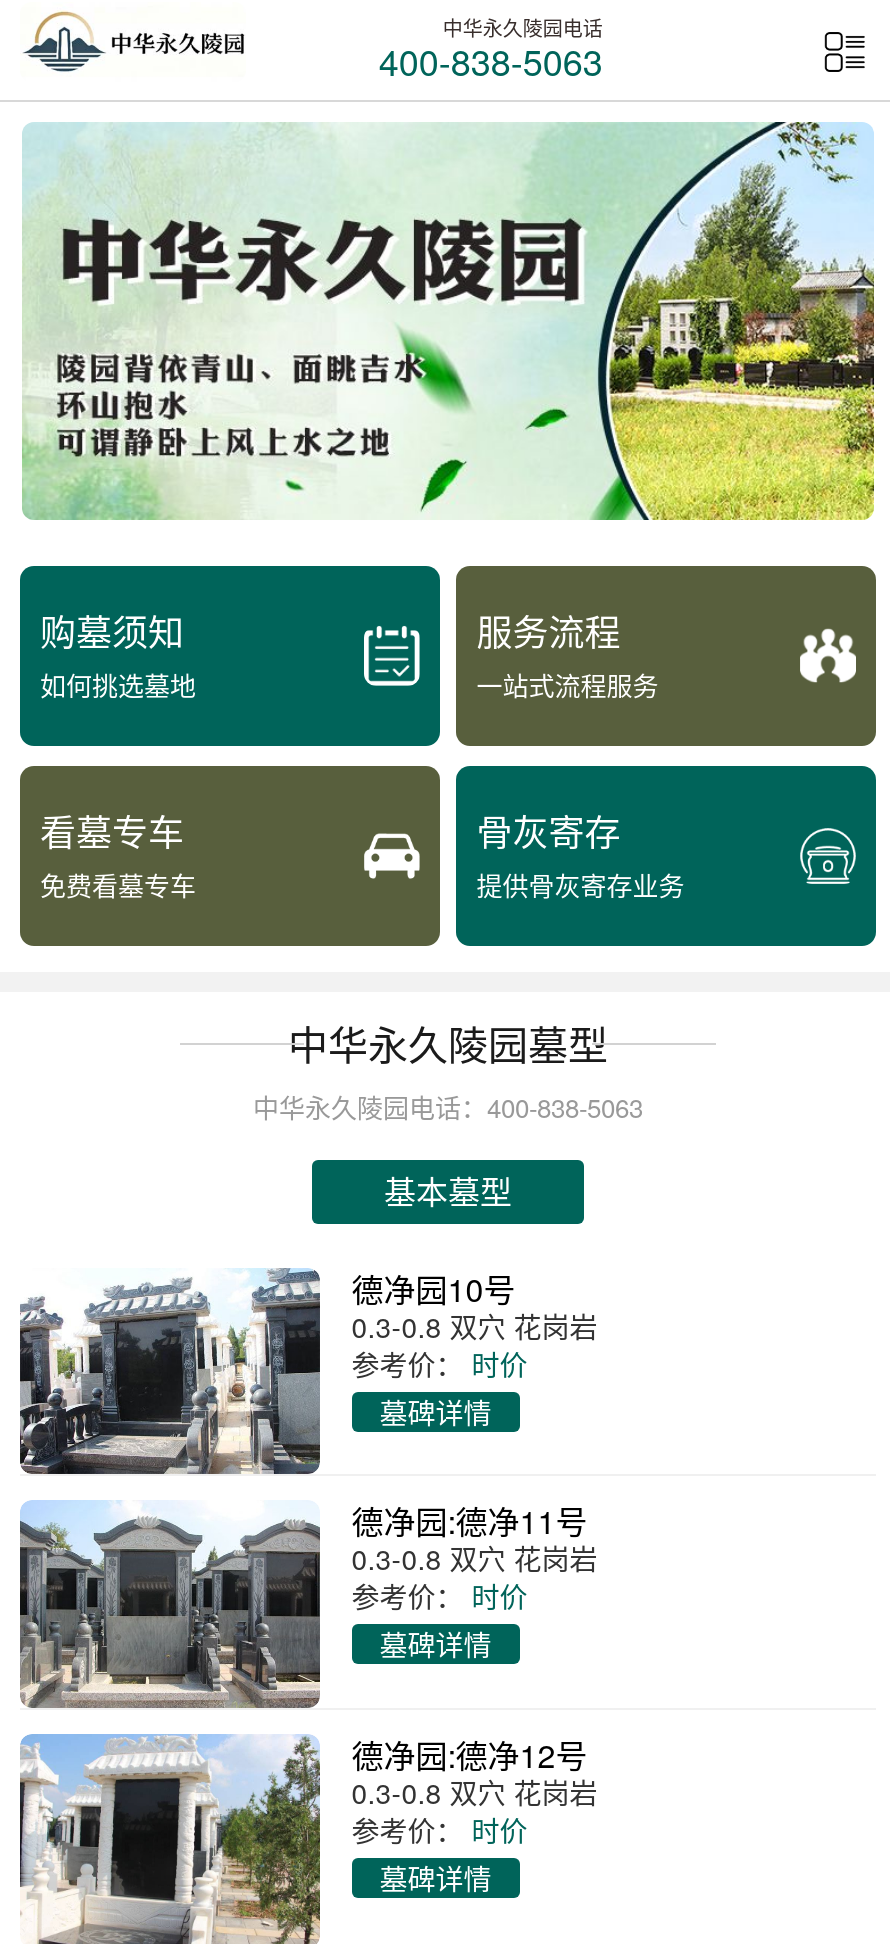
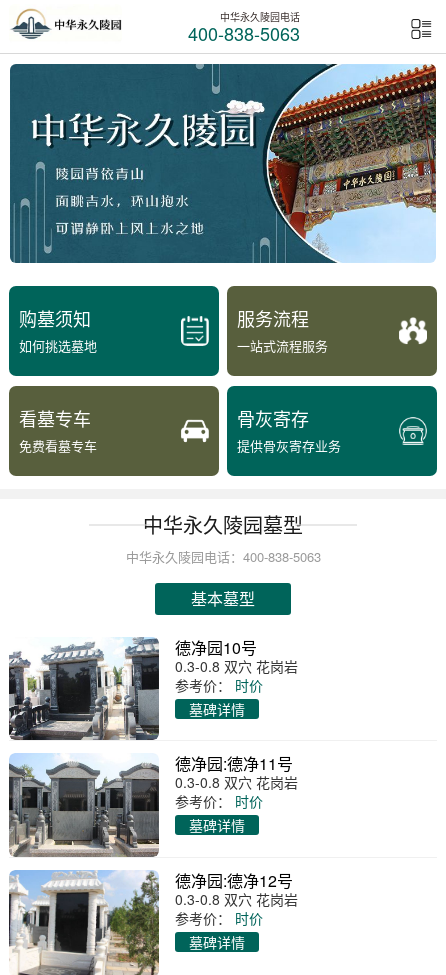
[22,120,876,522] [image] -> [9,63,437,264] [image]

